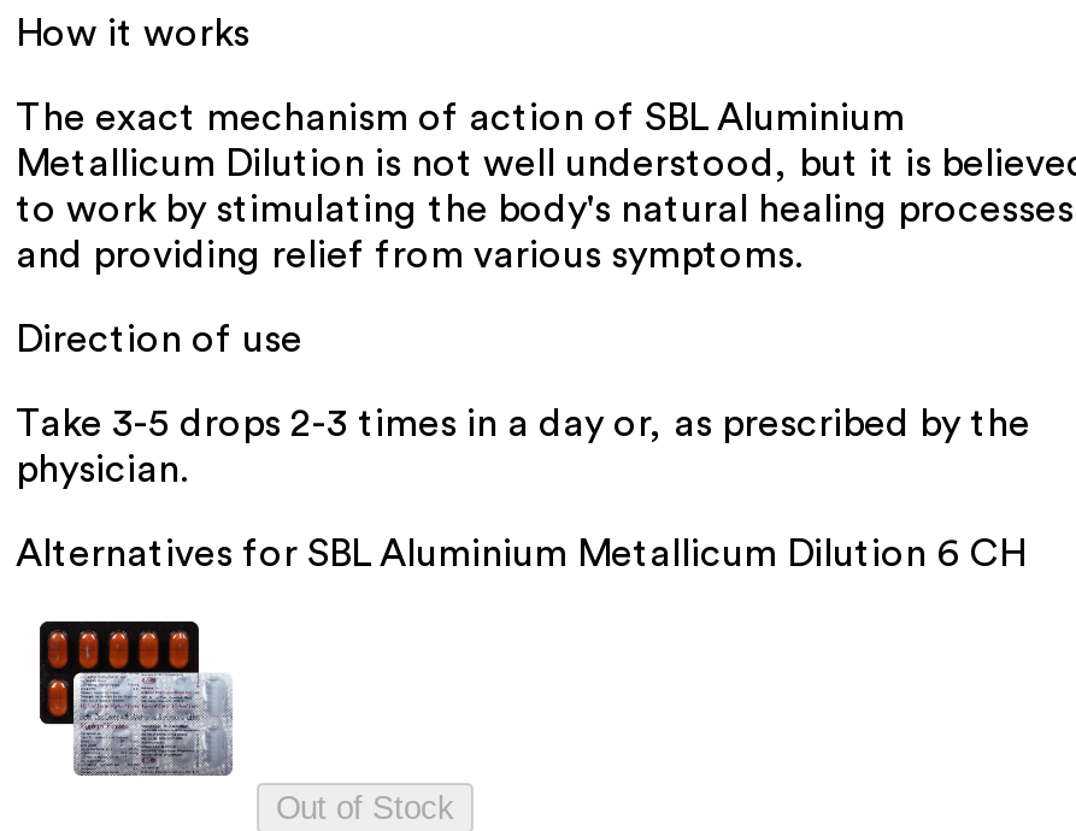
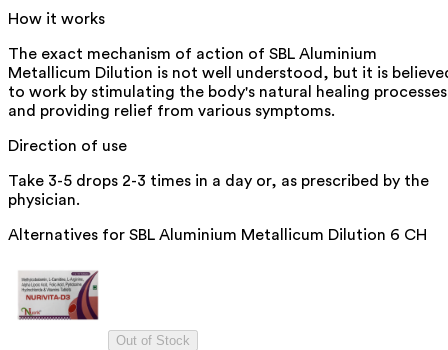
[37,619,235,778] [image] -> [17,263,99,327] [image]

